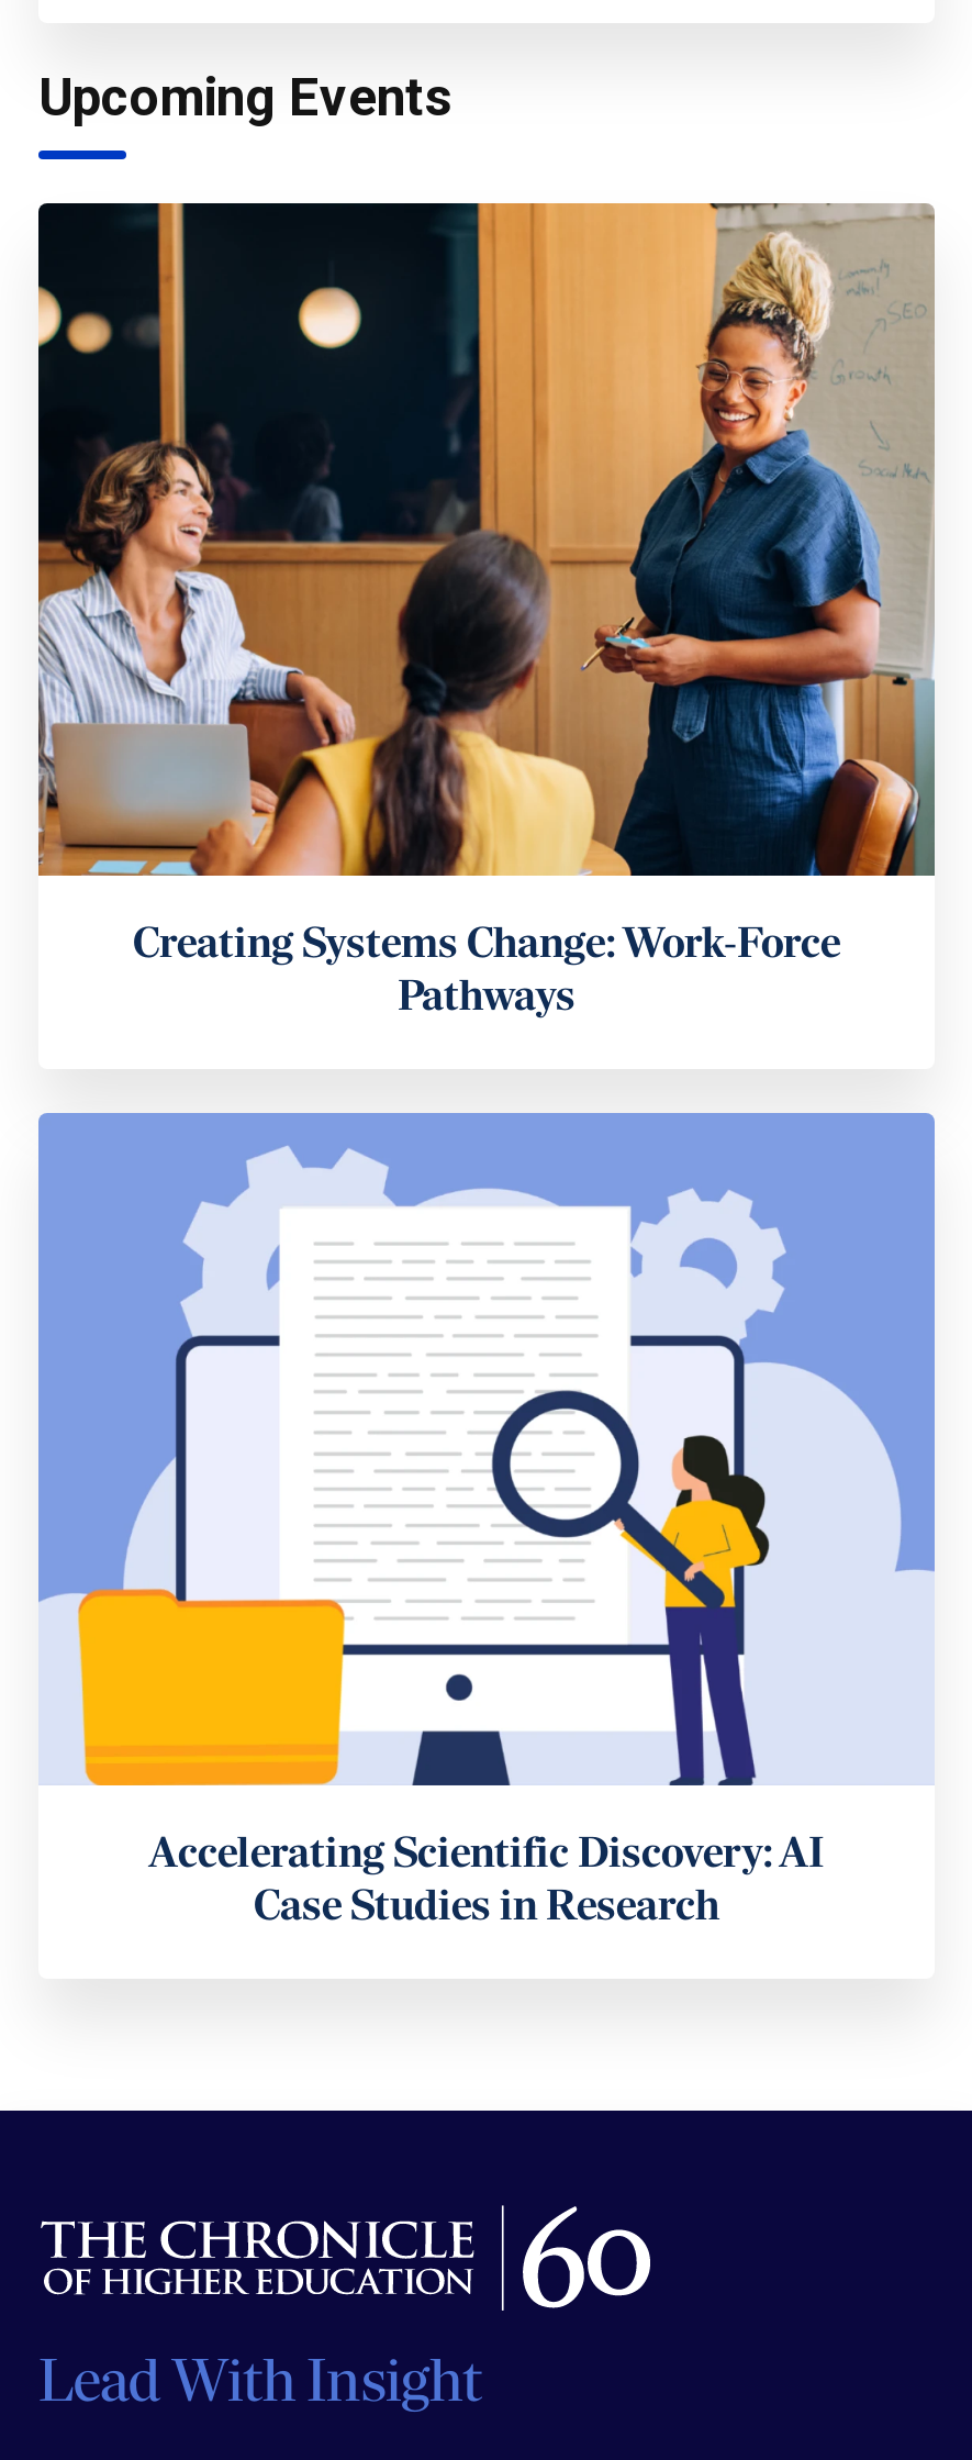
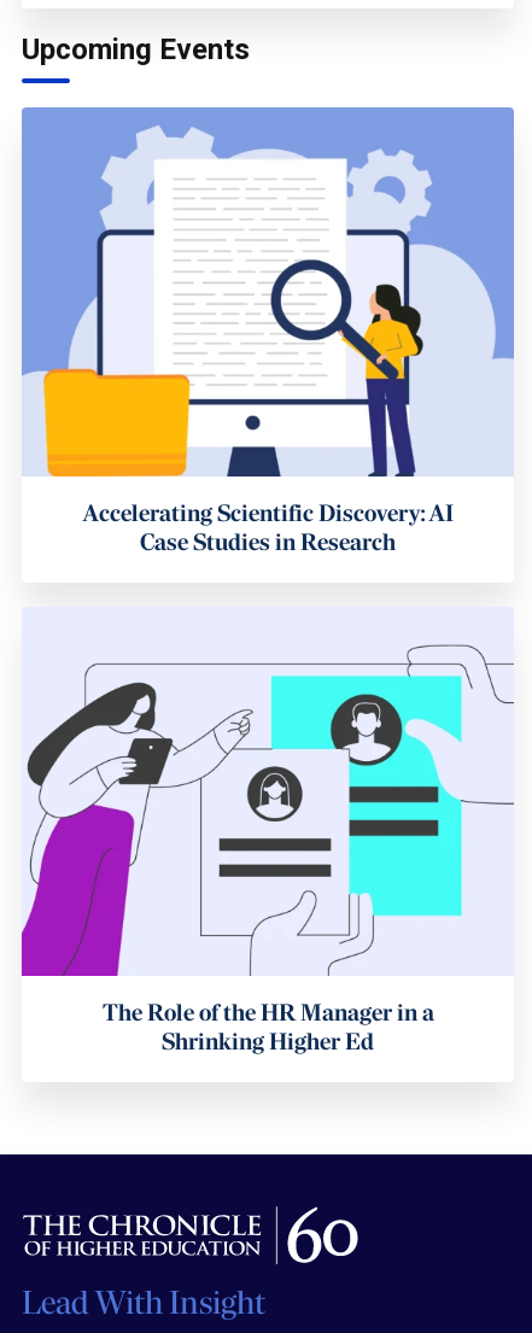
[36,201,937,1021] [image] | Creating Systems Change: Work-Force | Pathways -> none
moved [476,1381,770,1614] -> [262,255,423,382]: [image]
moved [149,1834,824,1930] -> [83,503,453,556]: Accelerating Scientific Discovery: AI | Case Studies in Research
none -> [21,643,514,1056] [image] | The Role of the HR Manager in a | Shrinking Higher Ed

